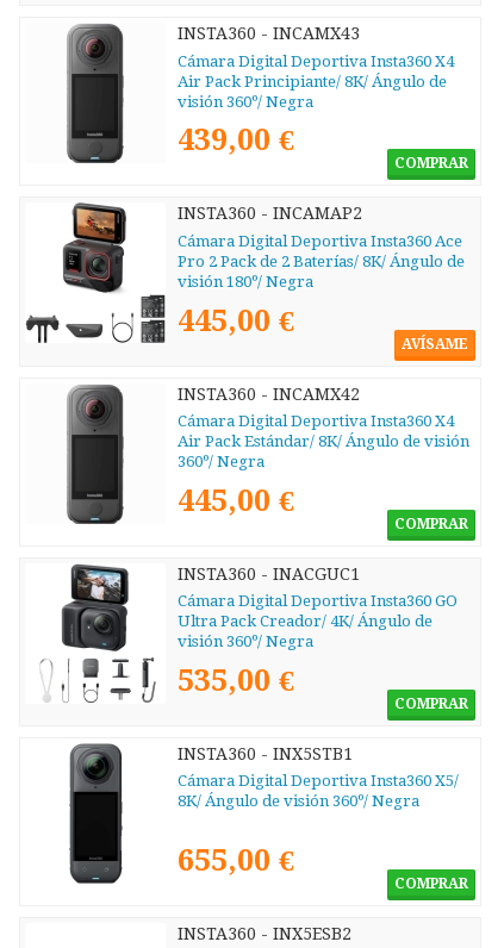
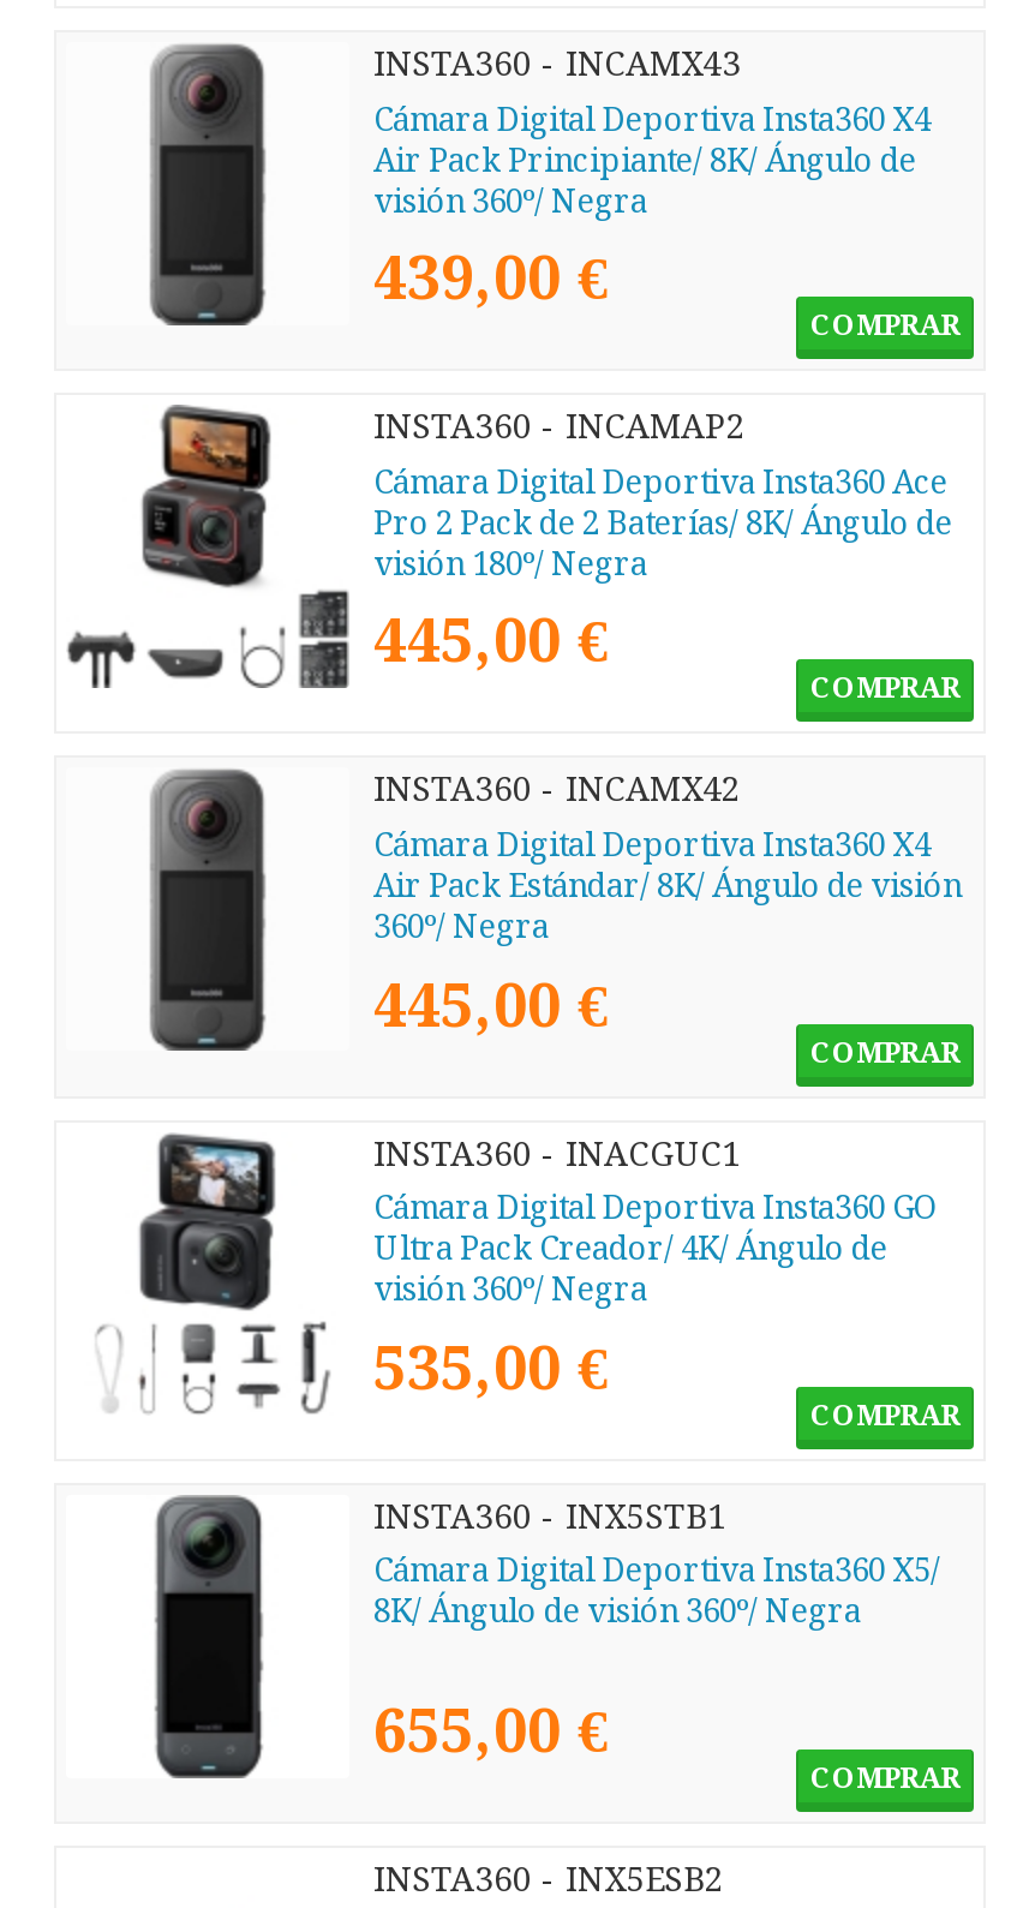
[402,335,468,352] AVÍSAME -> [810,672,959,706] COMPRAR

